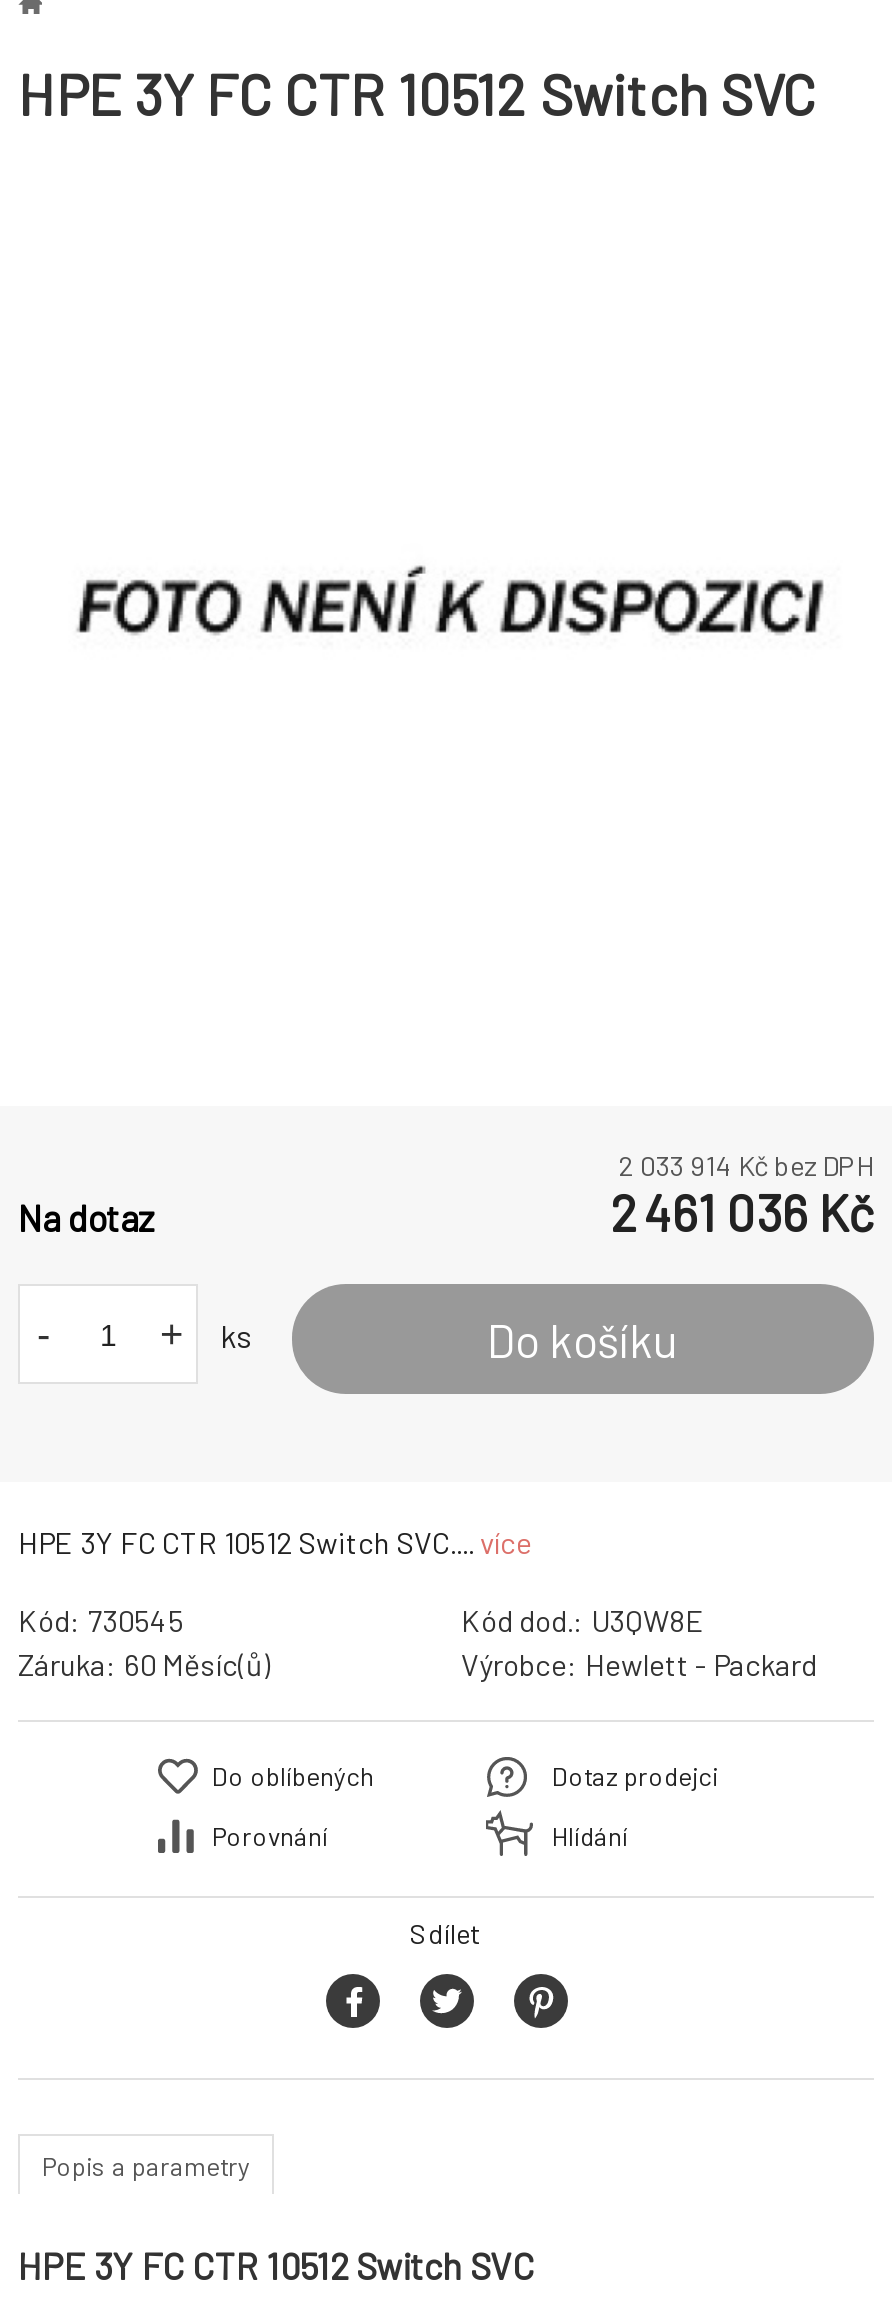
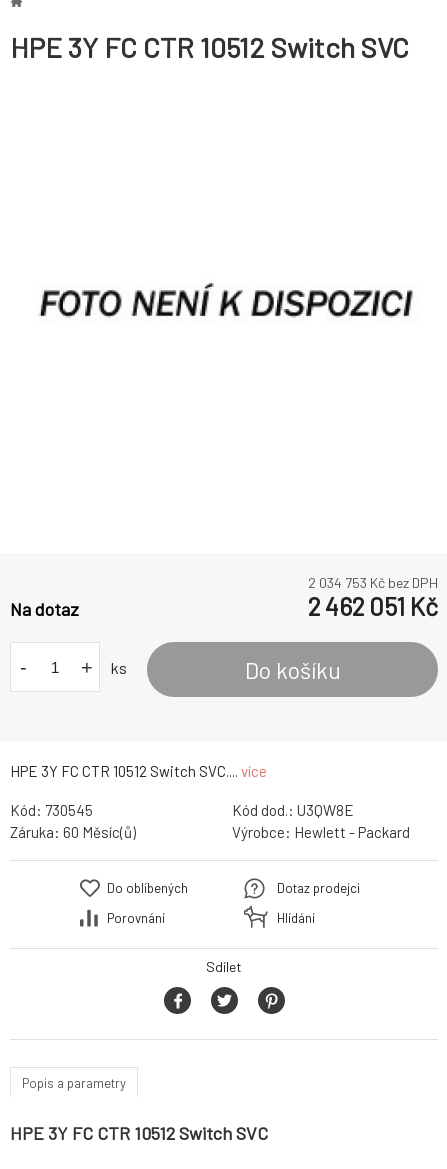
[618,1148,874,1182] 2 033 914 Kč bez DPH -> [308,574,438,591] 2 034 753 Kč bez DPH
[610,1182,874,1242] 2 461 036 Kč -> [308,591,438,621] 2 462 051 Kč

